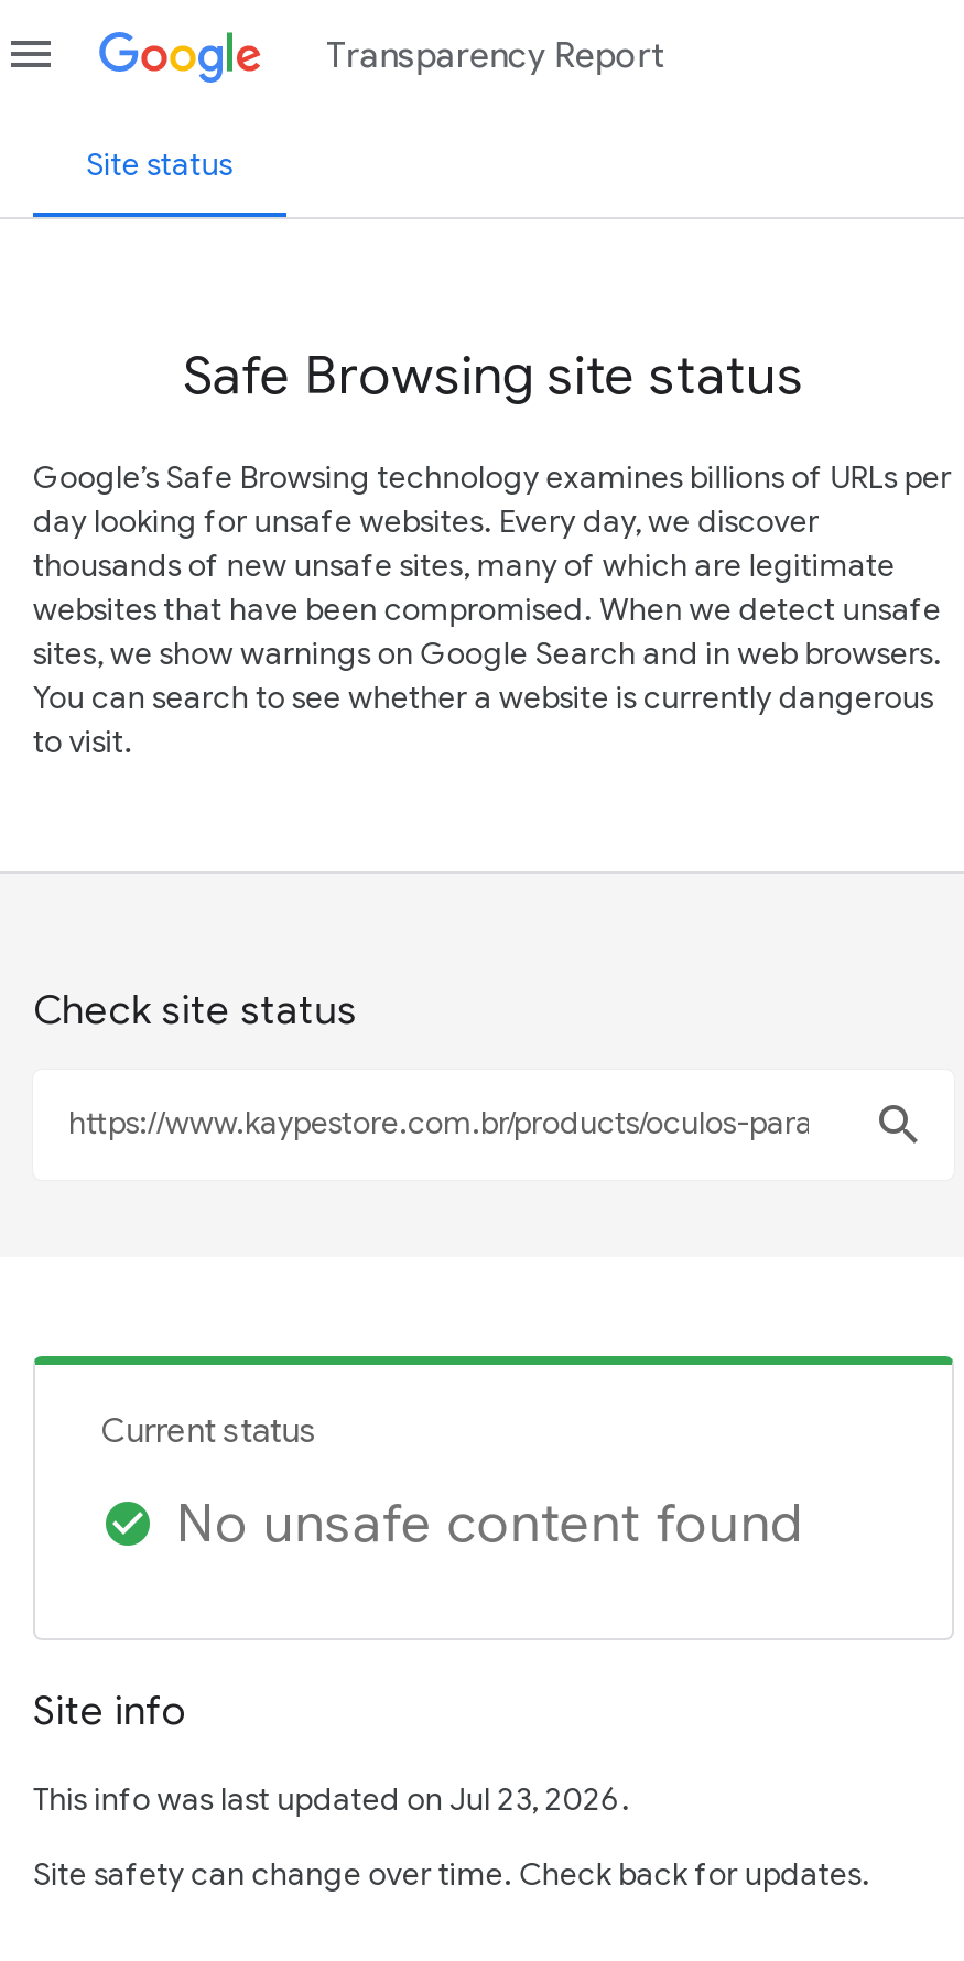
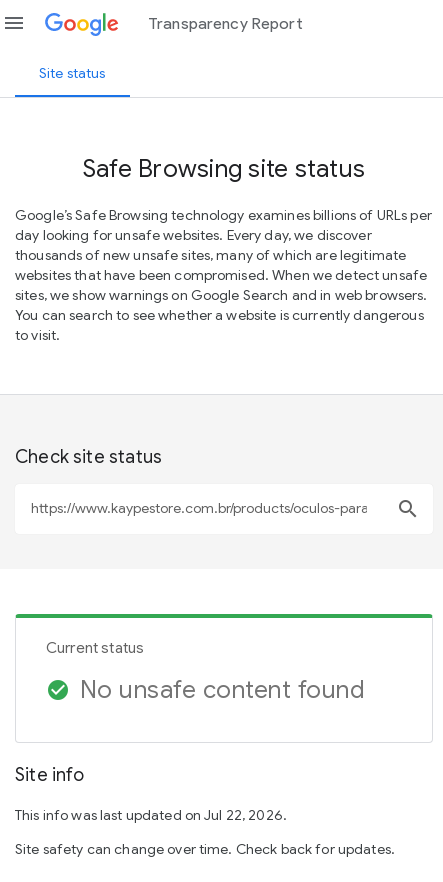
[33,1779,630,1819] This info was last updated on Jul 23, 2026. -> [15,806,287,824] This info was last updated on Jul 22, 2026.

